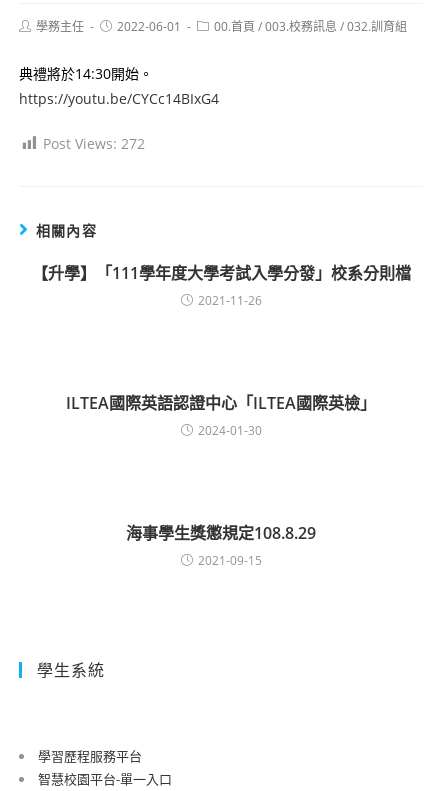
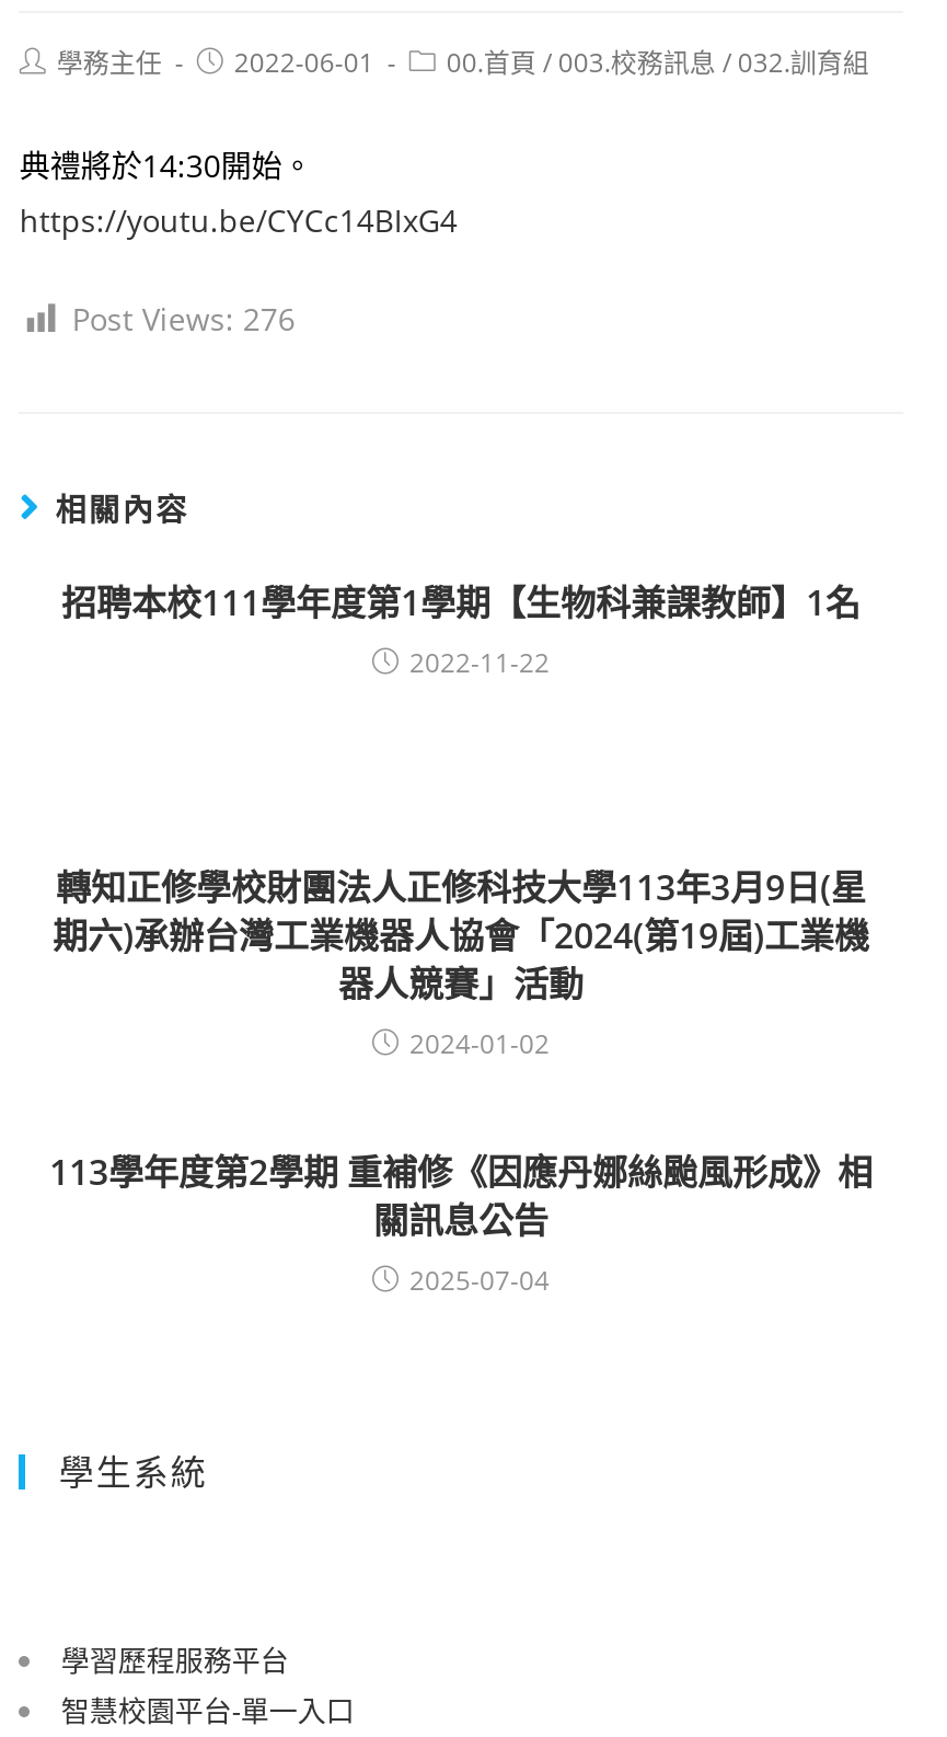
[43,134,145,153] Post Views: 272 -> [72,298,295,339] Post Views: 276
[31,262,410,309] 【升學】「111學年度大學考試入學分發」校系分則檔 | 2021-11-26 -> [61,578,861,681] 招聘本校111學年度第1學期【生物科兼課教師】1名 | 2022-11-22
[66,392,376,439] ILTEA國際英語認證中心「ILTEA國際英檢」 | 2024-01-30 -> [53,863,869,1062] 轉知正修學校財團法人正修科技大學113年3月9日(星 | 期六)承辦台灣工業機器人協會「2024(第19屆)工業機 | 器人競賽」活動 | 2024-01-02
[126,522,316,569] 海事學生獎懲規定108.8.29 | 2021-09-15 -> [49,1148,873,1299] 113學年度第2學期 重補修《因應丹娜絲颱風形成》相 | 關訊息公告 | 2025-07-04

